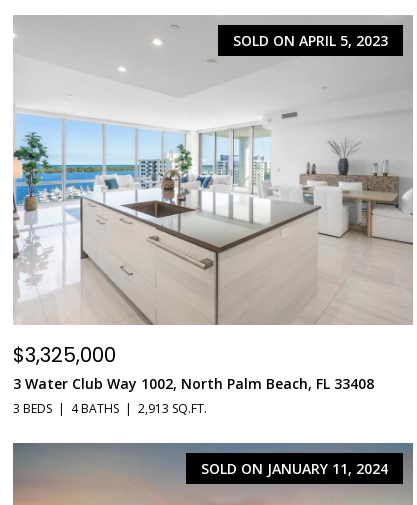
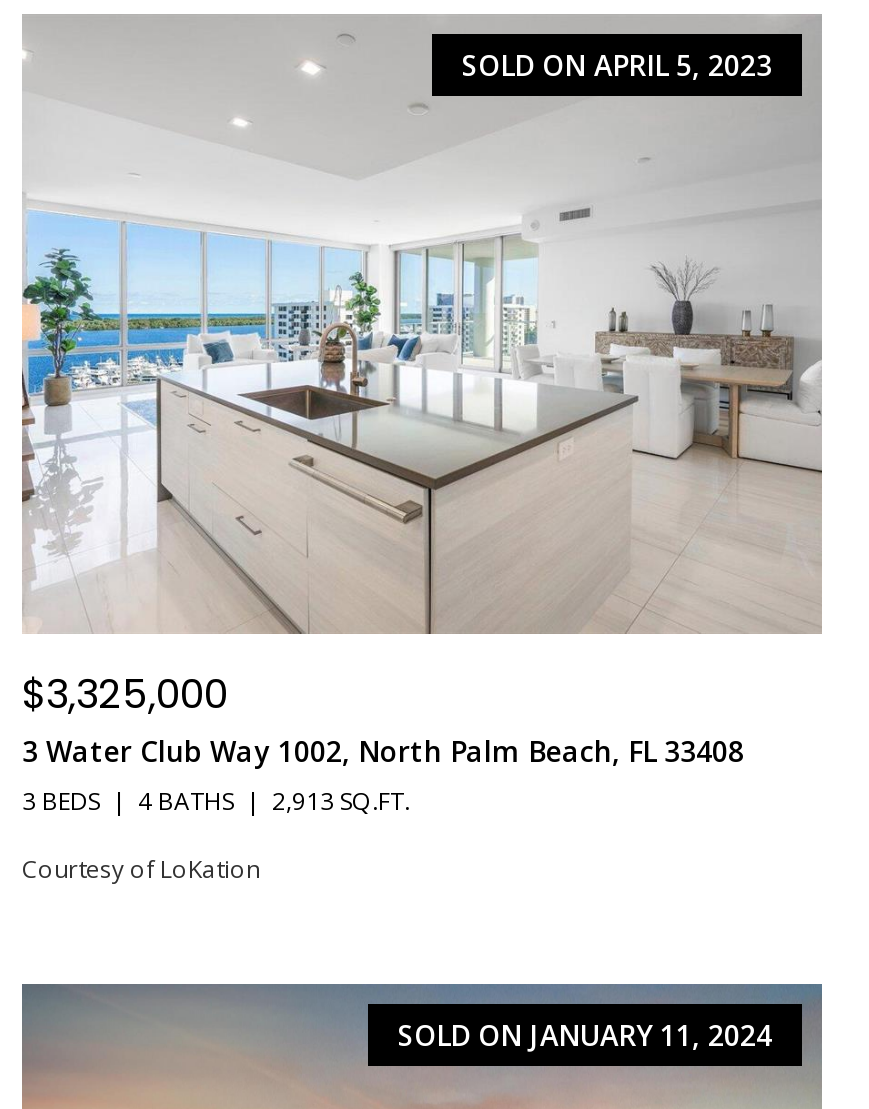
none -> [22,851,260,885] Courtesy of LoKation

